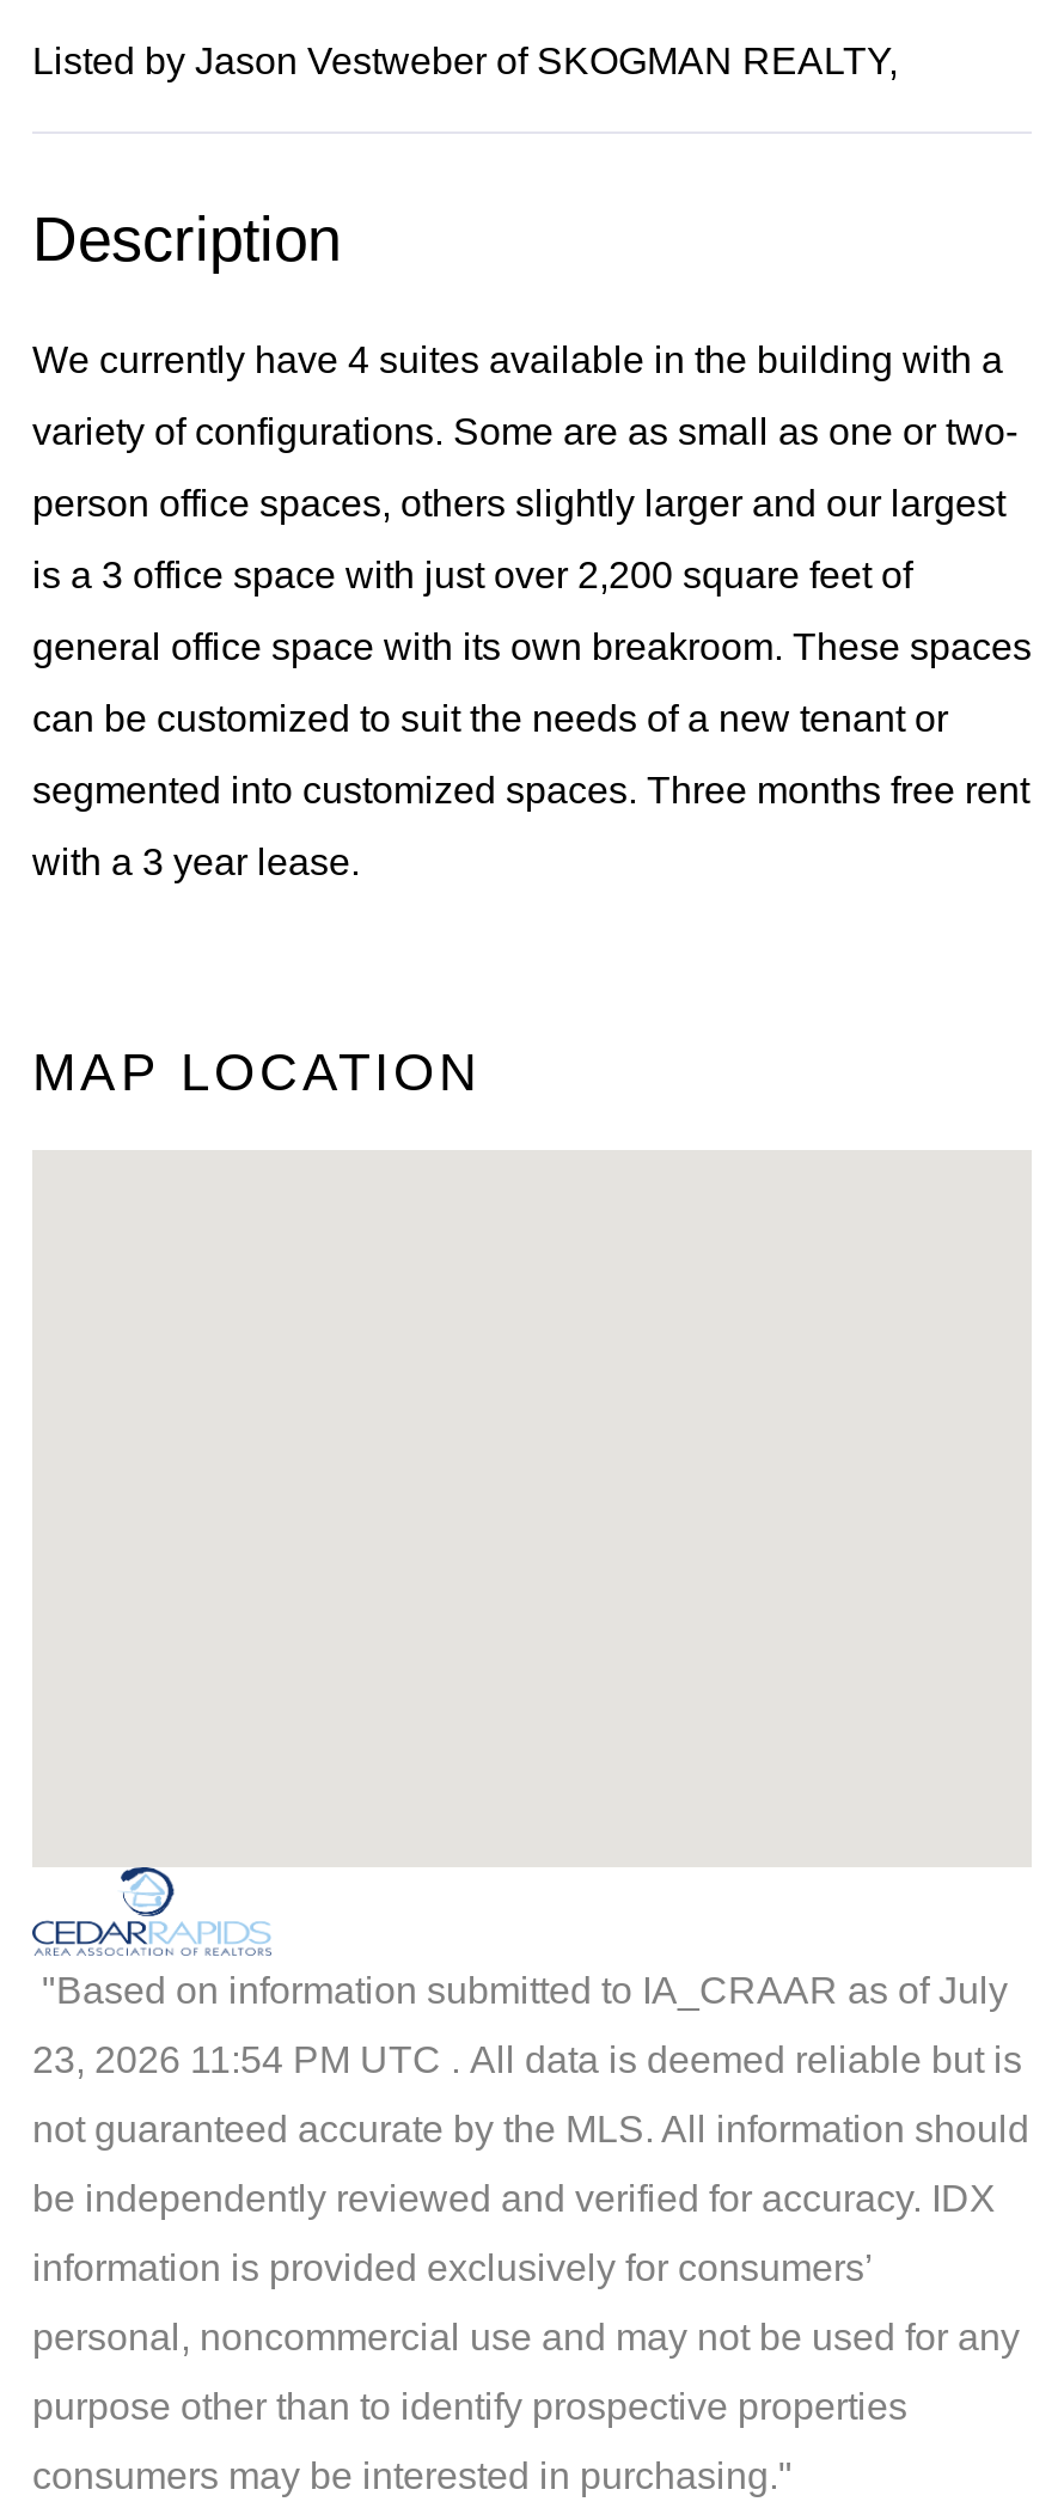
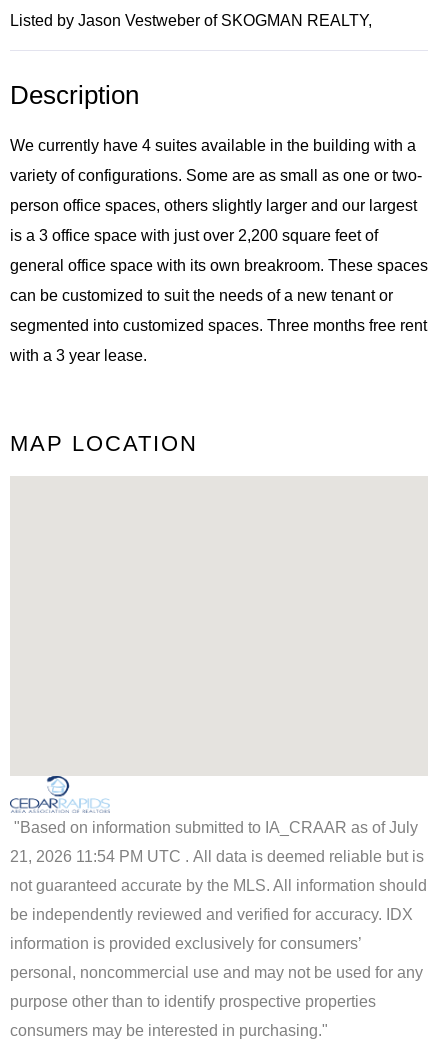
[32,2039,1022,2080] 23, 2026 11:54 PM UTC . All data is deemed reliable but is -> [10,848,424,865] 21, 2026 11:54 PM UTC . All data is deemed reliable but is

